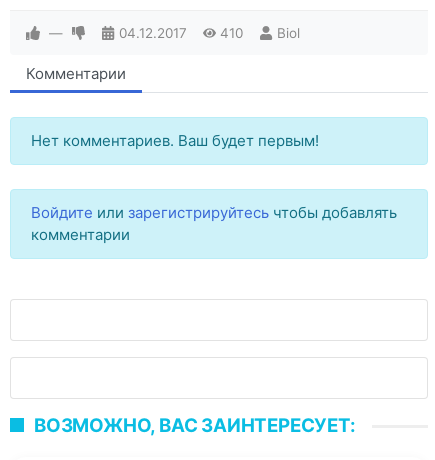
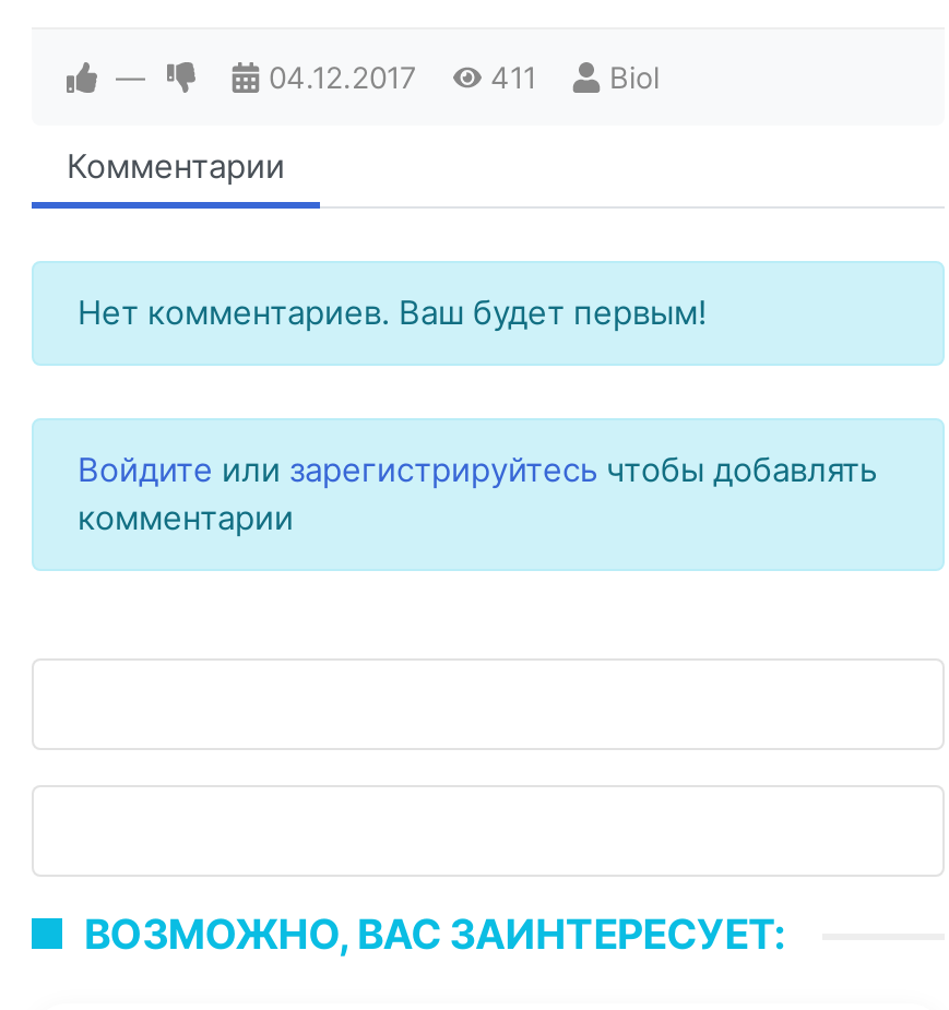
[118,25,243,41] 04.12.2017 410 -> [269,60,536,95] 04.12.2017 411

